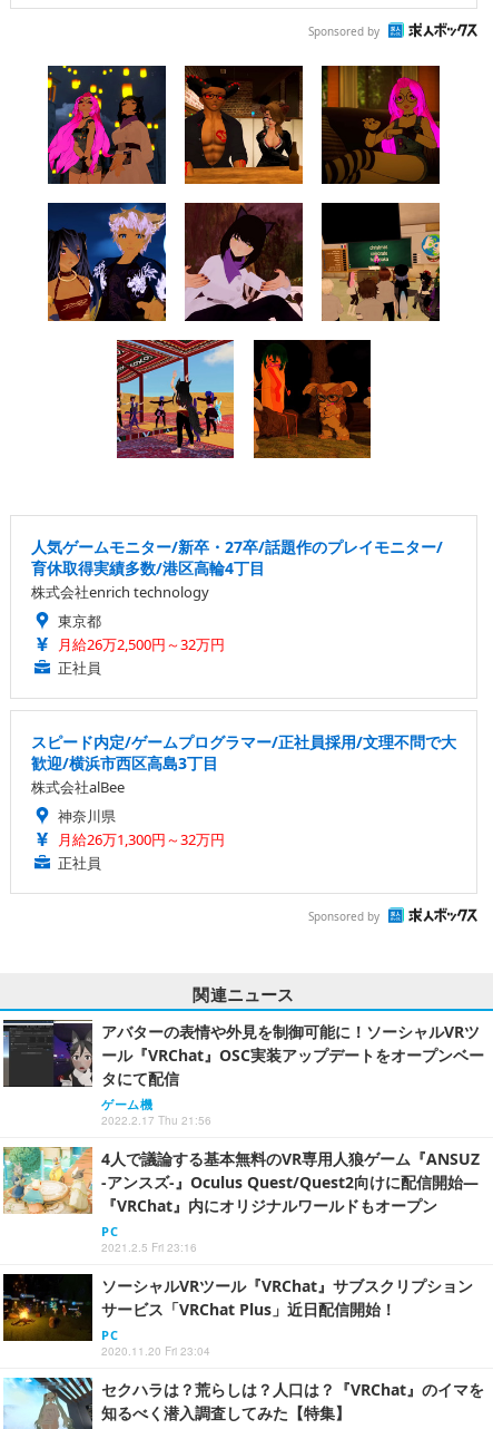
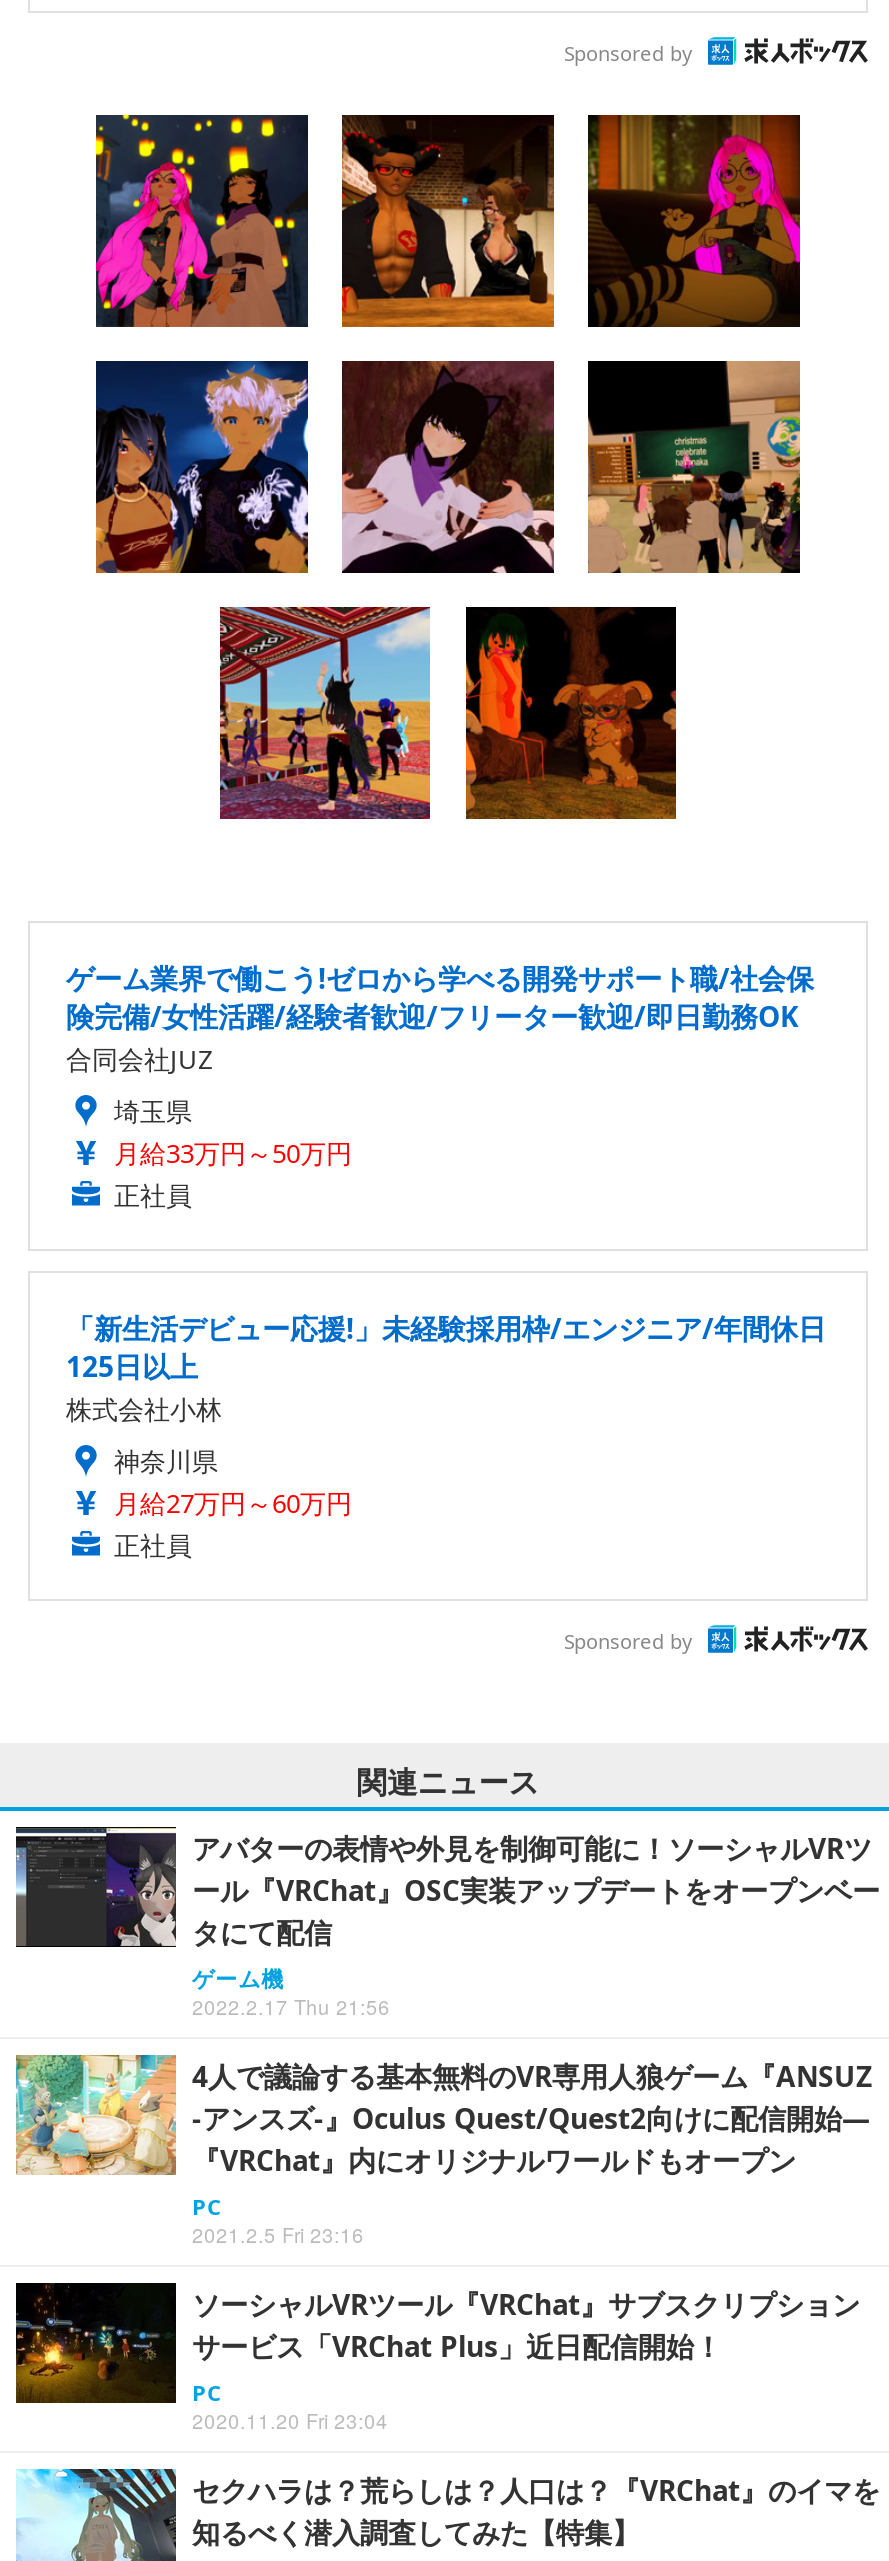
[31,536,443,655] 人気ゲームモニター/新卒・27卒/話題作のプレイモニター/ | 育休取得実績多数/港区高輪4丁目 | 株式会社enrich technology | 東京都 | 月給26万2,500円～32万円 -> [66,959,814,1171] ゲーム業界で働こう!ゼロから学べる開発サポート職/社会保 | 険完備/女性活躍/経験者歓迎/フリーター歓迎/即日勤務OK | 合同会社JUZ | 埼玉県 | 月給33万円～50万円
[31,731,456,797] スピード内定/ゲームプログラマー/正社員採用/文理不問で大 | 歓迎/横浜市西区高島3丁目 | 株式会社alBee -> [66,1309,826,1427] 「新生活デビュー応援!」未経験採用枠/エンジニア/年間休日 | 125日以上 | 株式会社小林
[58,830,225,850] 月給26万1,300円～32万円 -> [114,1485,352,1521] 月給27万円～60万円

